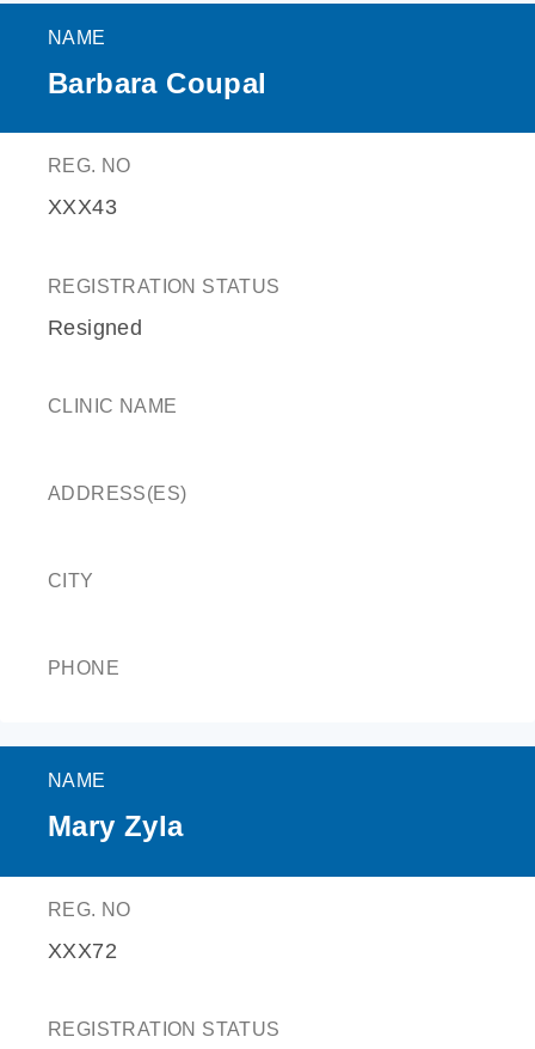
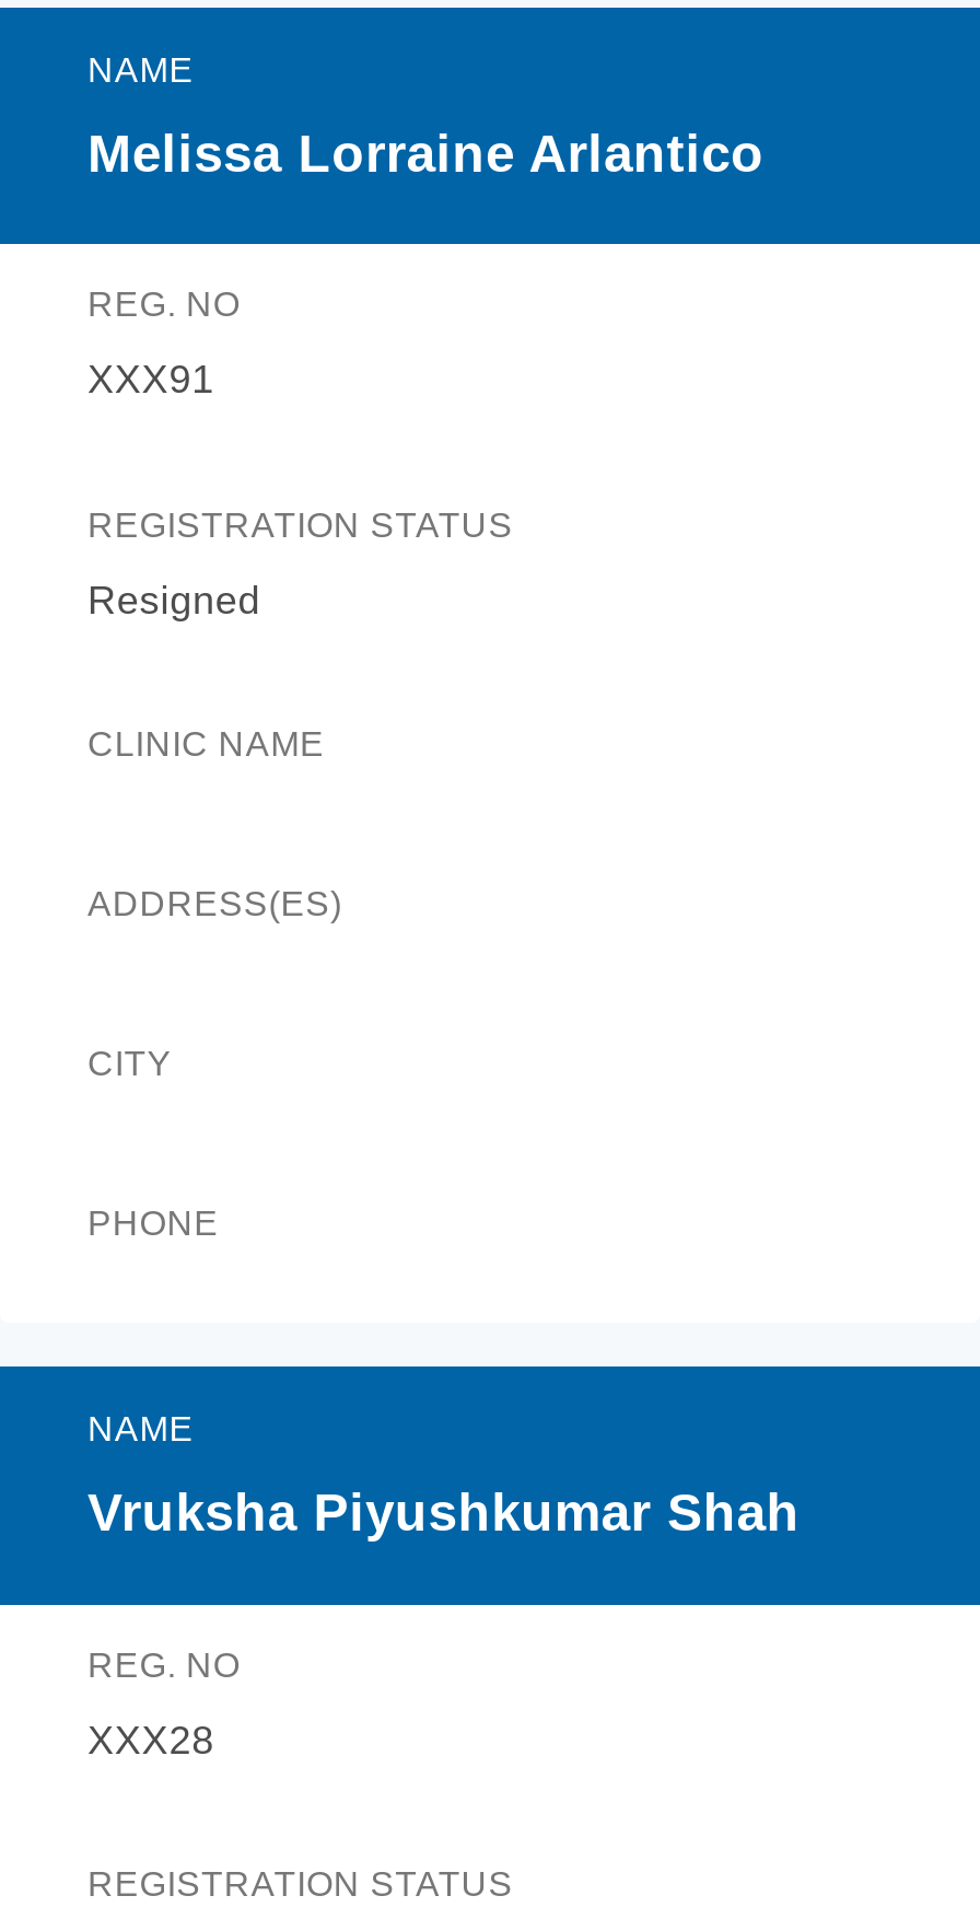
[48,66,267,99] Barbara Coupal -> [87,123,764,182] Melissa Lorraine Arlantico
[48,195,117,219] XXX43 -> [87,358,214,402] XXX91
[48,810,183,842] Mary Zyla -> [87,1482,800,1542] Vruksha Piyushkumar Shah
[48,938,117,962] XXX72 -> [87,1718,214,1761] XXX28

